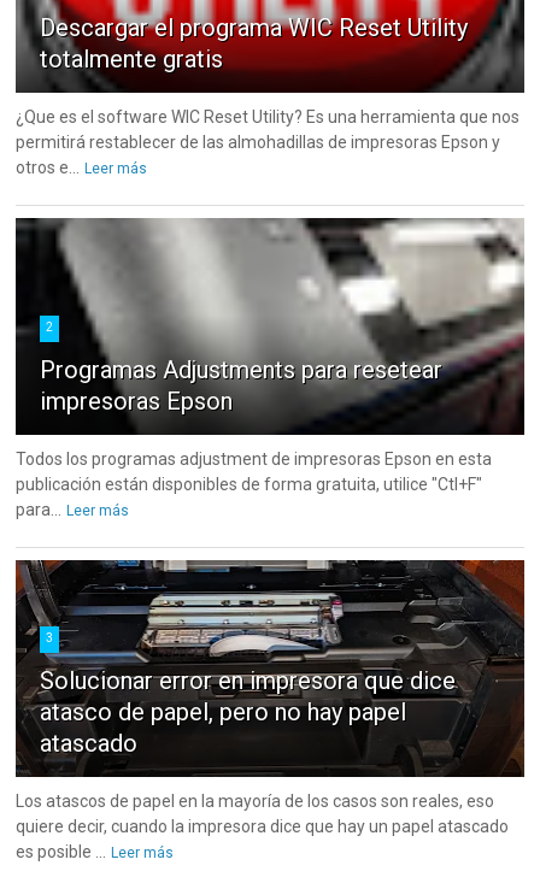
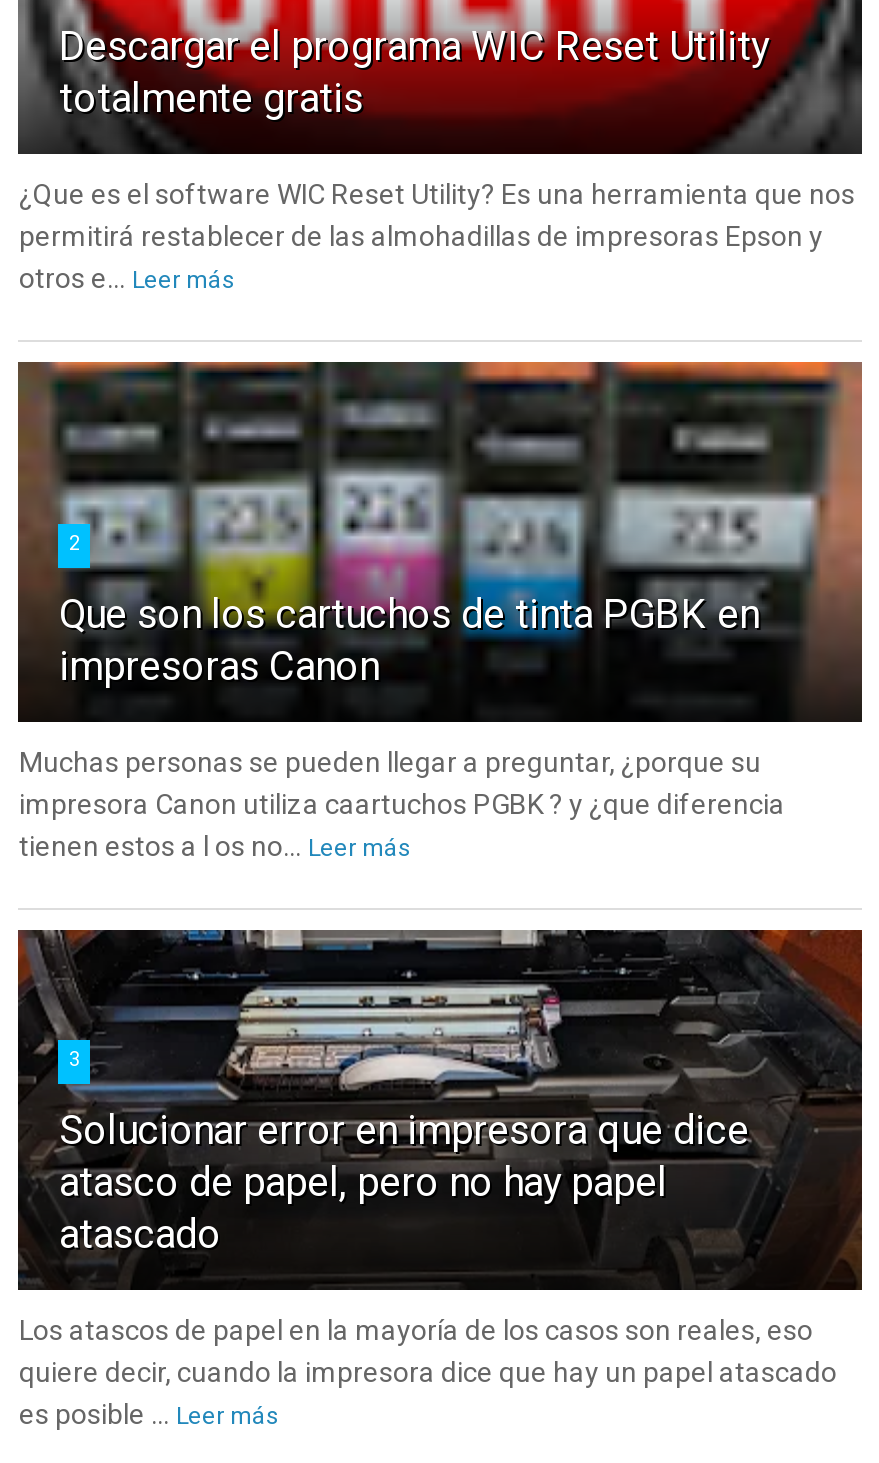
[14,217,526,434] [image] | Programas Adjustments para resetear | impresoras Epson -> [16,360,864,718] [image] | Que son los cartuchos de tinta PGBK en | impresoras Canon
[16,449,492,519] Todos los programas adjustment de impresoras Epson en esta | publicación están disponibles de forma gratuita, utilice "Ctl+F" | para... Leer más -> [19,746,785,862] Muchas personas se pueden llegar a preguntar, ¿porque su | impresora Canon utiliza caartuchos PGBK ? y ¿que diferencia | tienen estos a l os no... Leer más

